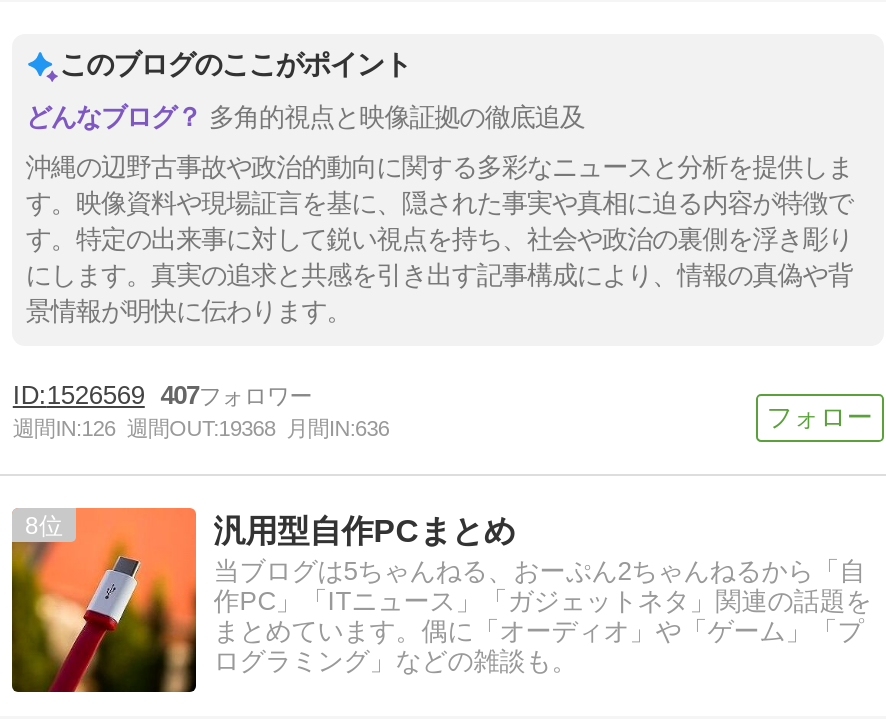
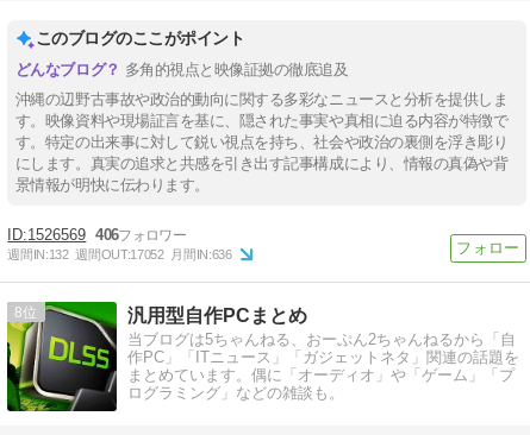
[47,381,199,411] 1526569 407 -> [28,226,118,244] 1526569 406
[13,417,389,441] 週間IN:126 週間OUT:19368 月間IN:636 -> [8,248,232,262] 週間IN:132 週間OUT:17052 月間IN:636
[10,506,198,694] [image] -> [6,301,118,412] [image]

